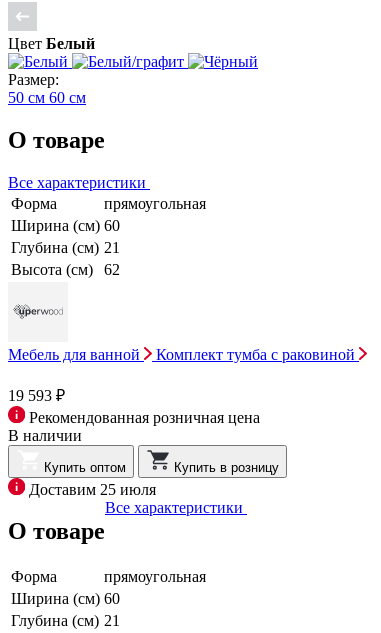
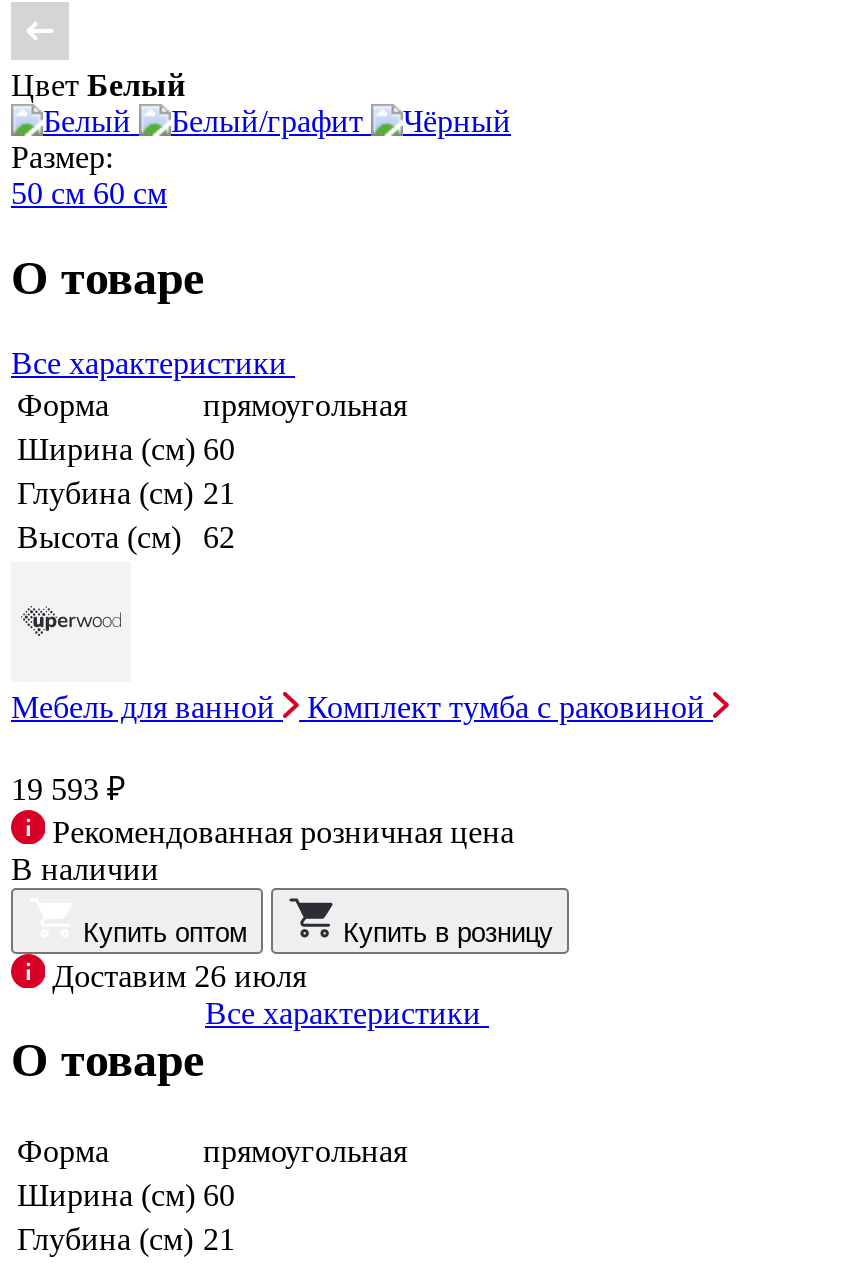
[25,481,156,498] Доставим 25 июля -> [44,959,306,993] Доставим 26 июля

